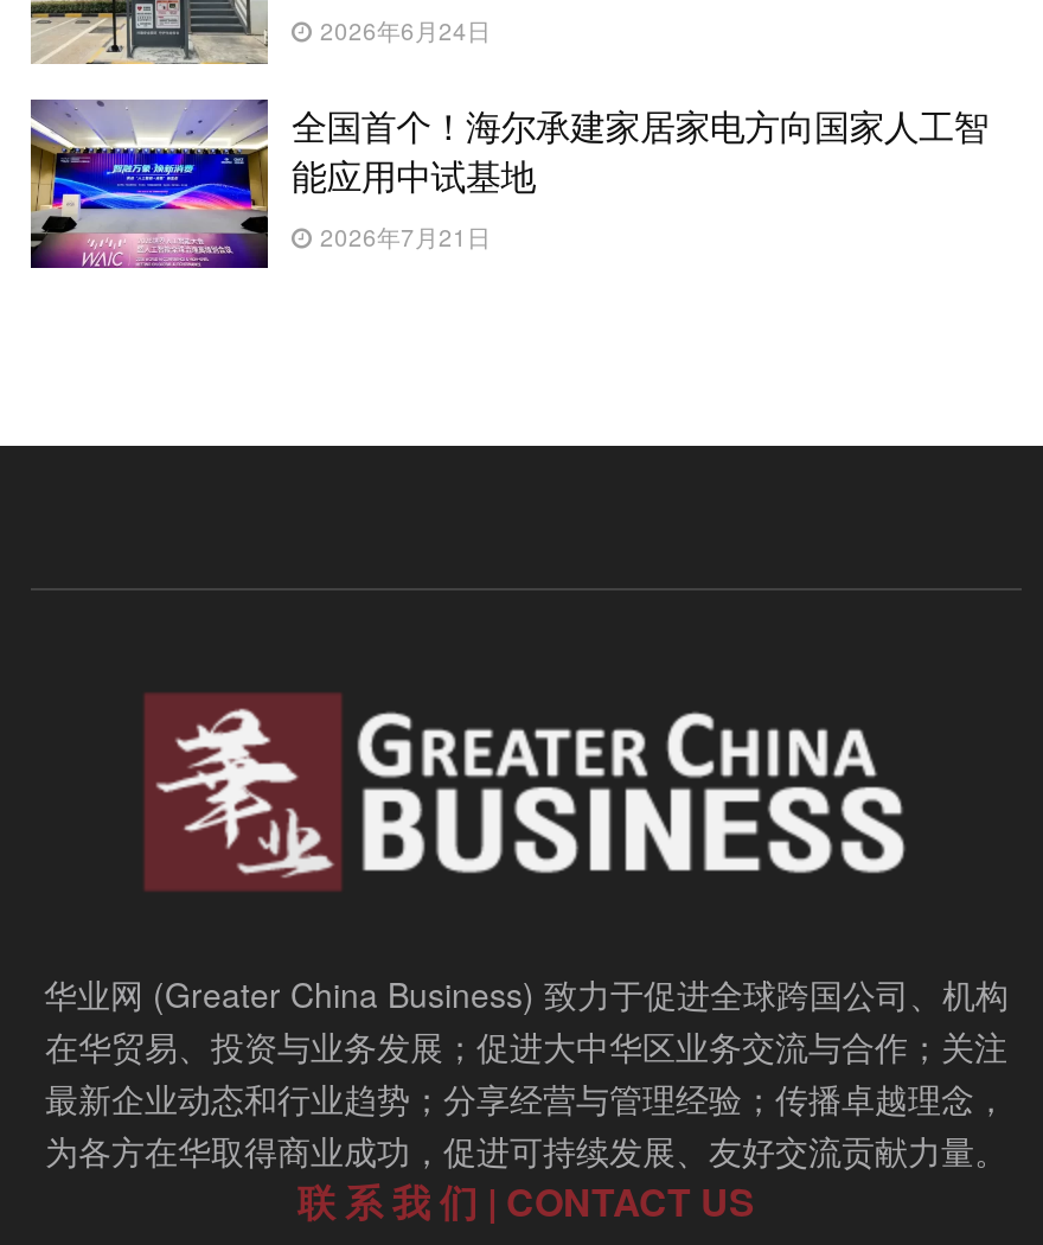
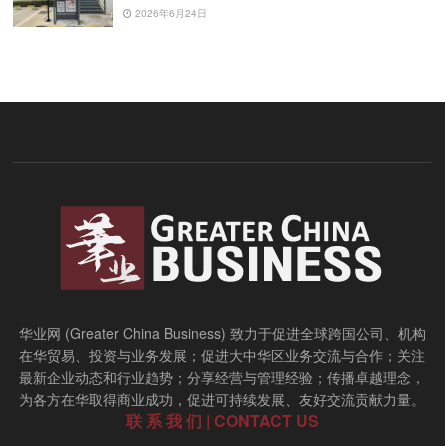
[28,97,988,270] [image] | 全国首个！海尔承建家居家电方向国家人工智 | 能应用中试基地 | 2026年7月21日 -> none

